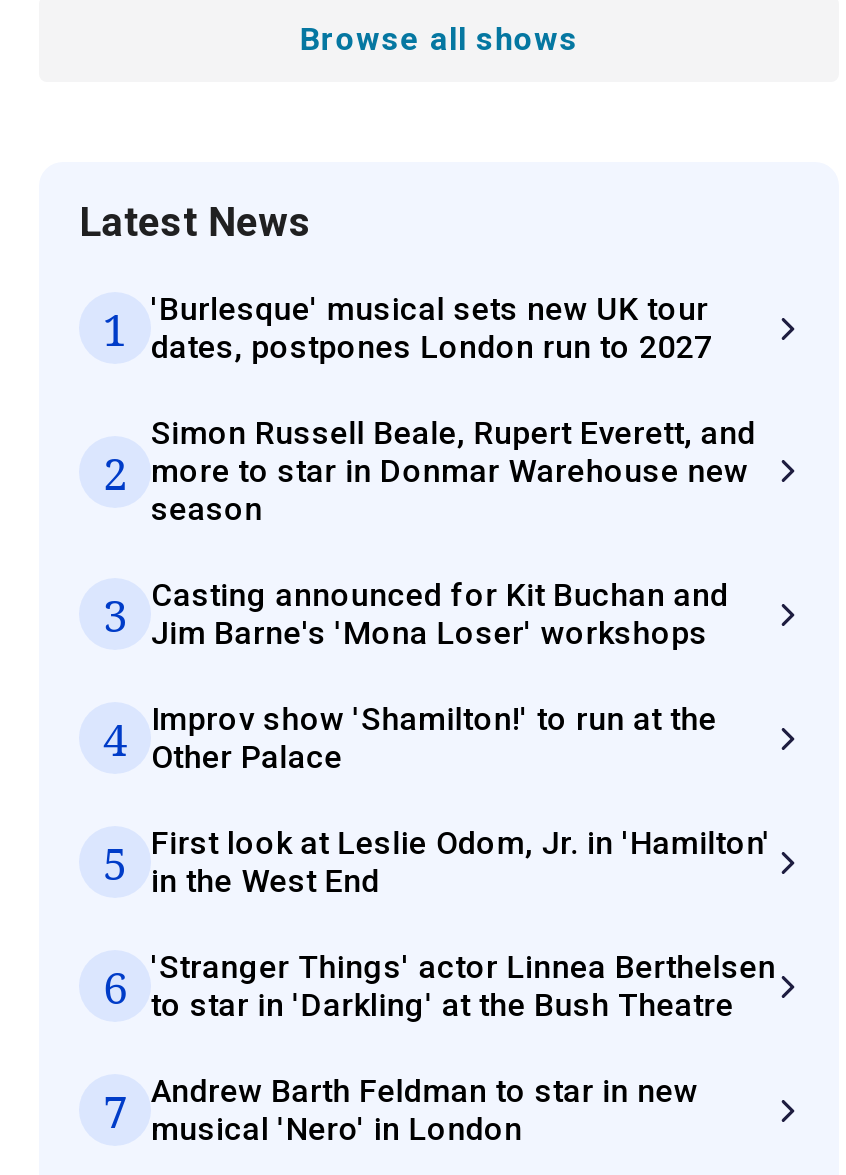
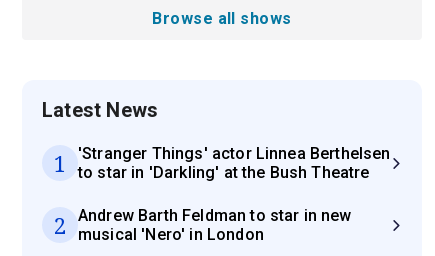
[103,290,712,501] 'Burlesque' musical sets new UK tour | dates, postpones London run to 2027 | 2 -> none
[103,414,771,1016] Simon Russell Beale, Rupert Everett, and | more to star in Donmar Warehouse new | season | 3 | Casting announced for Kit Buchan and | Jim Barne's 'Mona Loser' workshops | 4 | Improv show 'Shamilton!' to run at the | Other Palace | 5 | First look at Leslie Odom, Jr. in 'Hamilton' | in the West End | 6 -> none
[103,1072,698,1148] 7 Andrew Barth Feldman to star in new musical 'Nero' in London -> [54,206,352,244] 2 Andrew Barth Feldman to star in new musical 'Nero' in London

